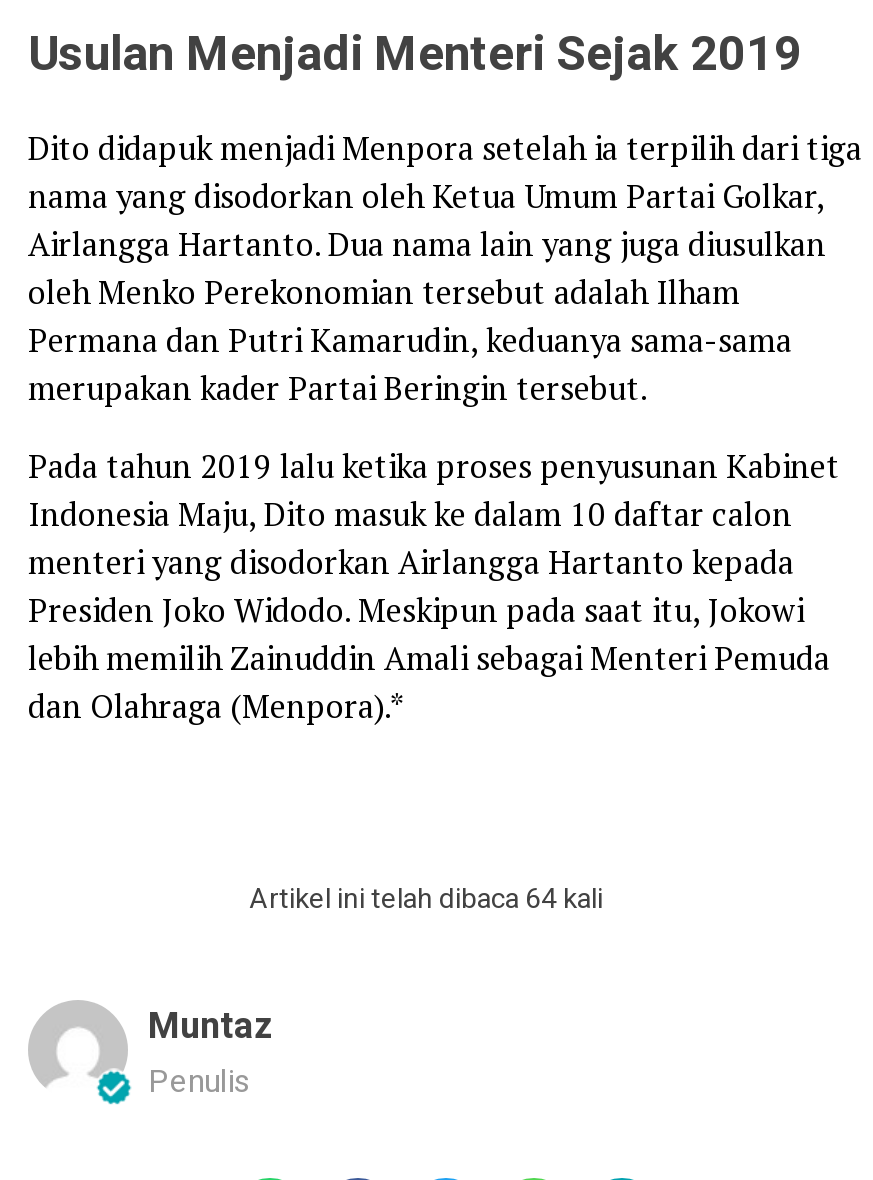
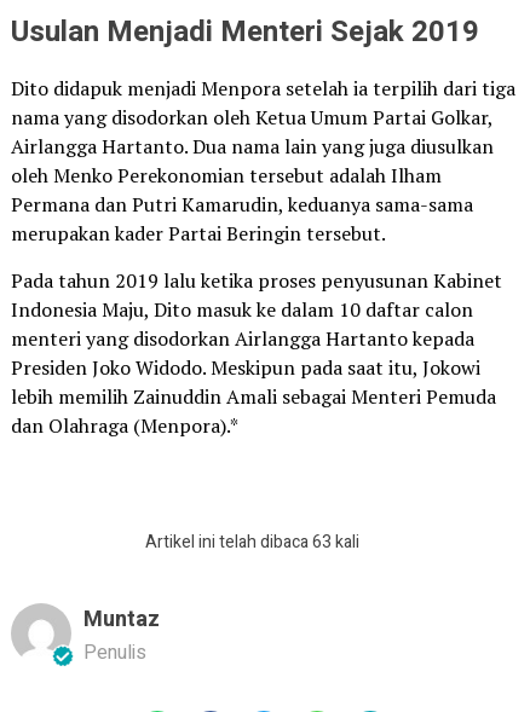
[249,879,603,921] Artikel ini telah dibaca 64 kali -> [145,530,359,555] Artikel ini telah dibaca 63 kali

